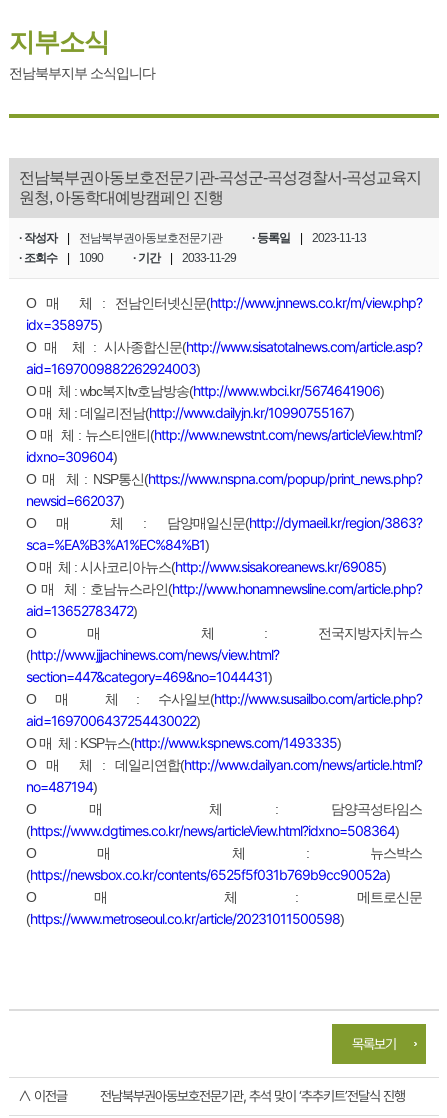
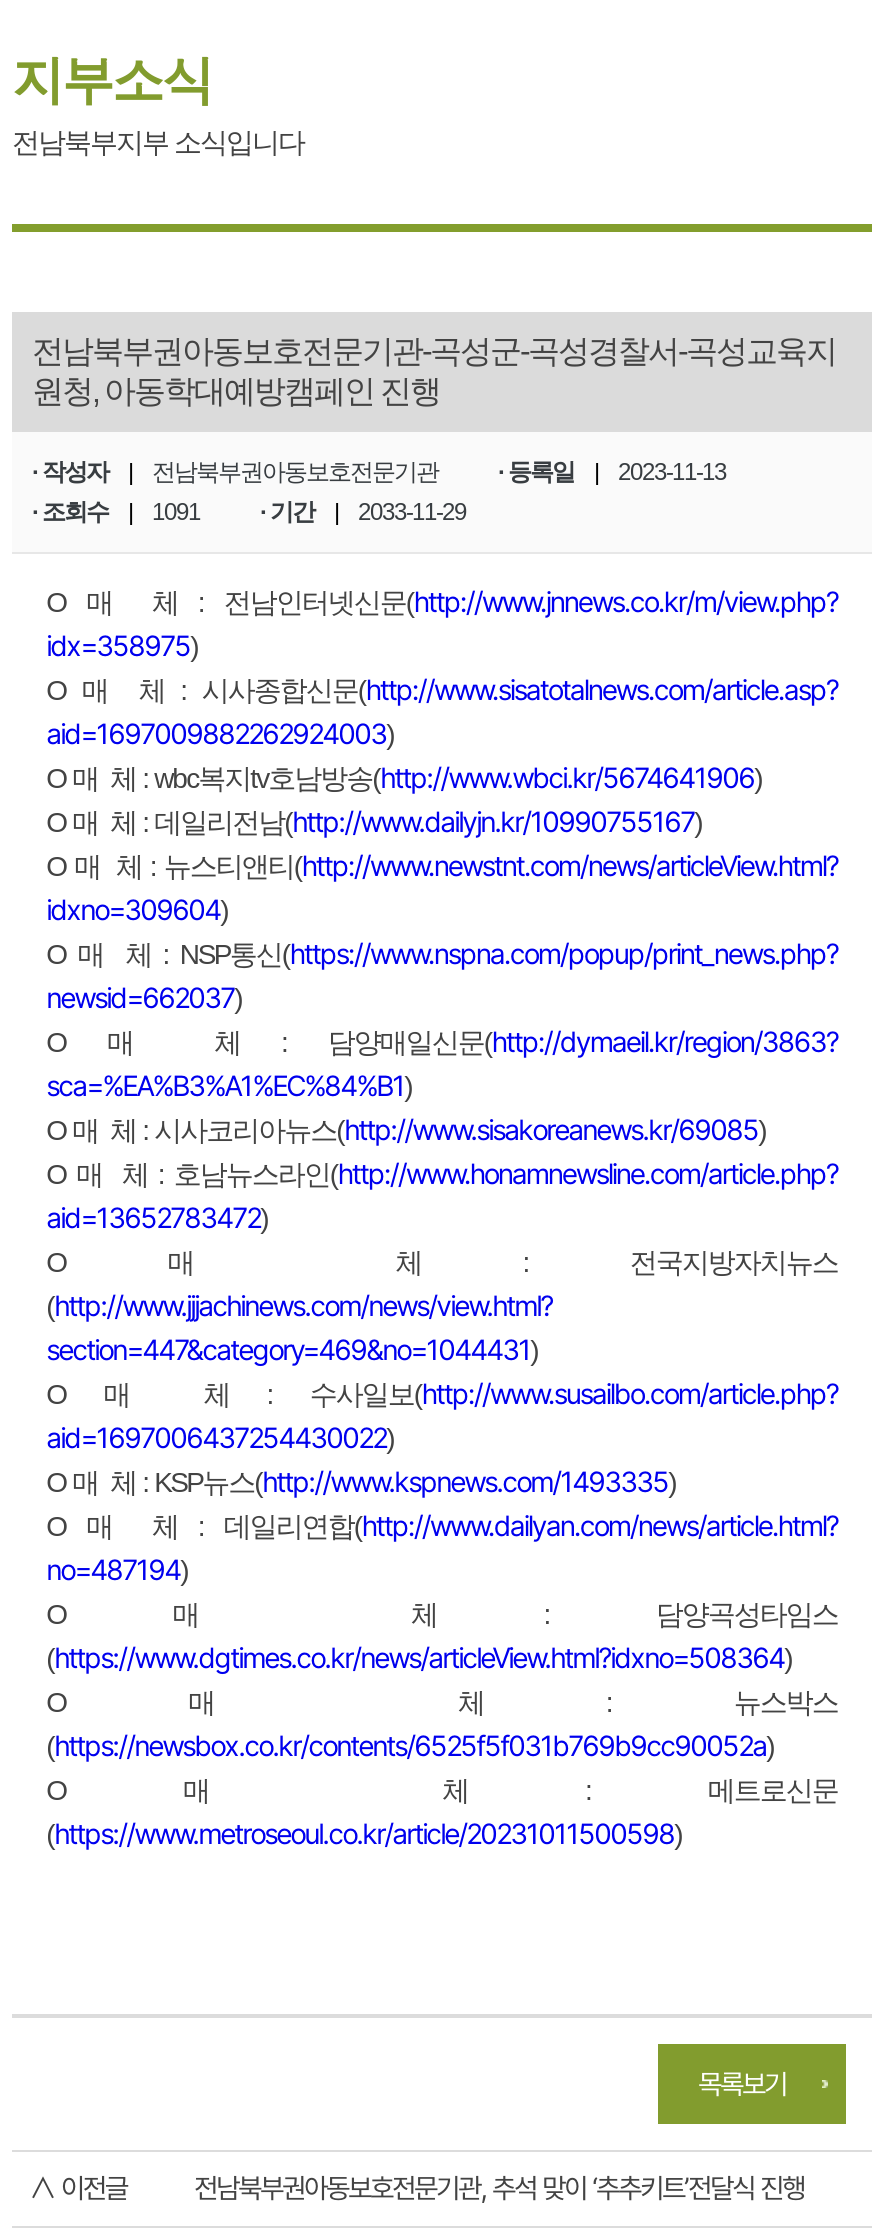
[19,251,103,265] · 조회수 1090 -> [32,498,200,526] · 조회수 1091

